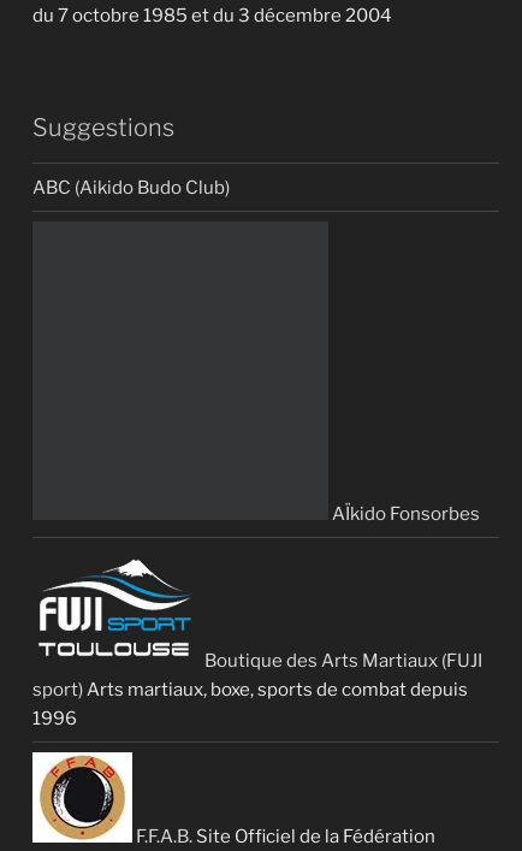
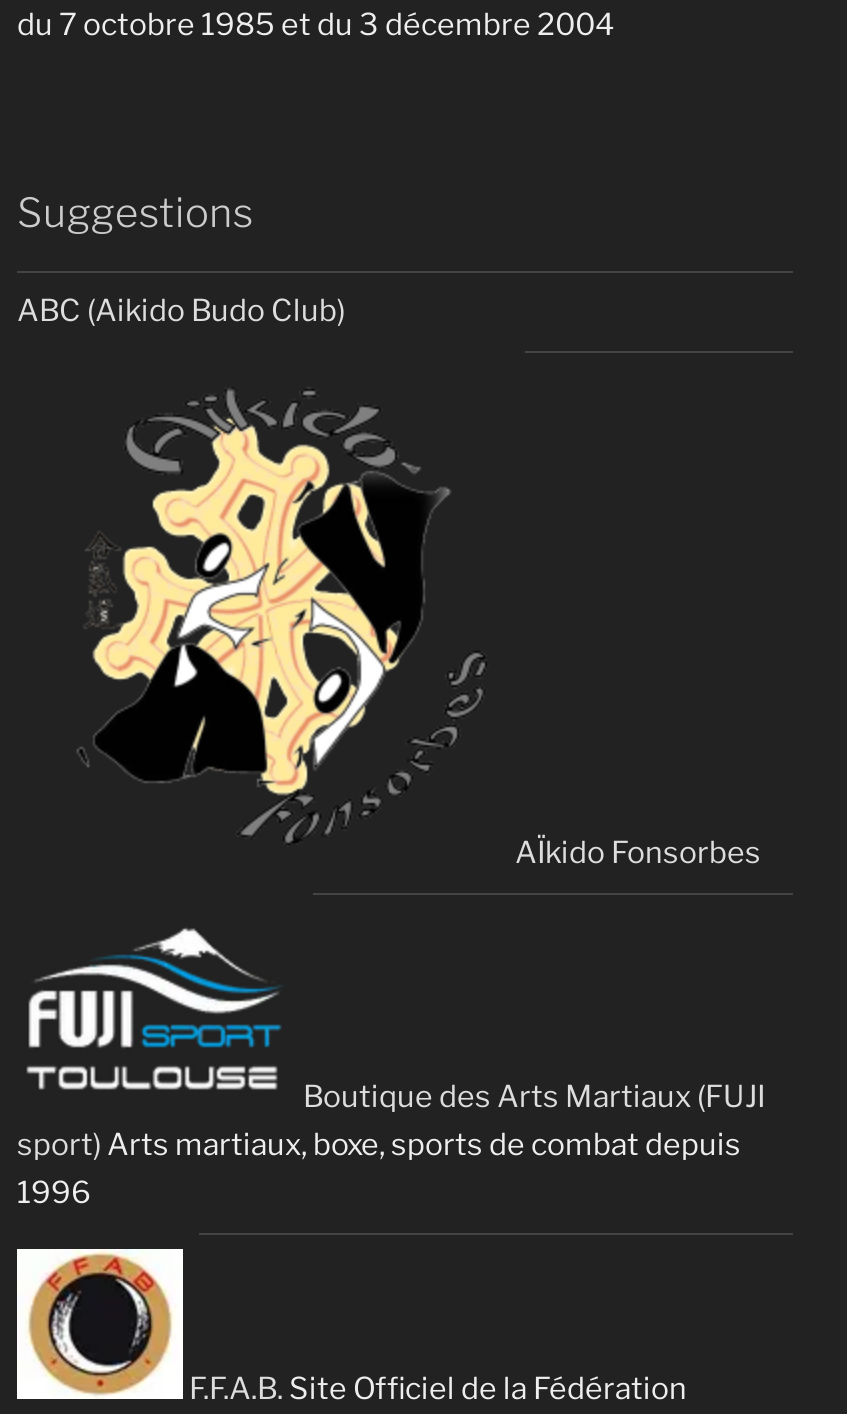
none -> [93,390,483,842] [image]

